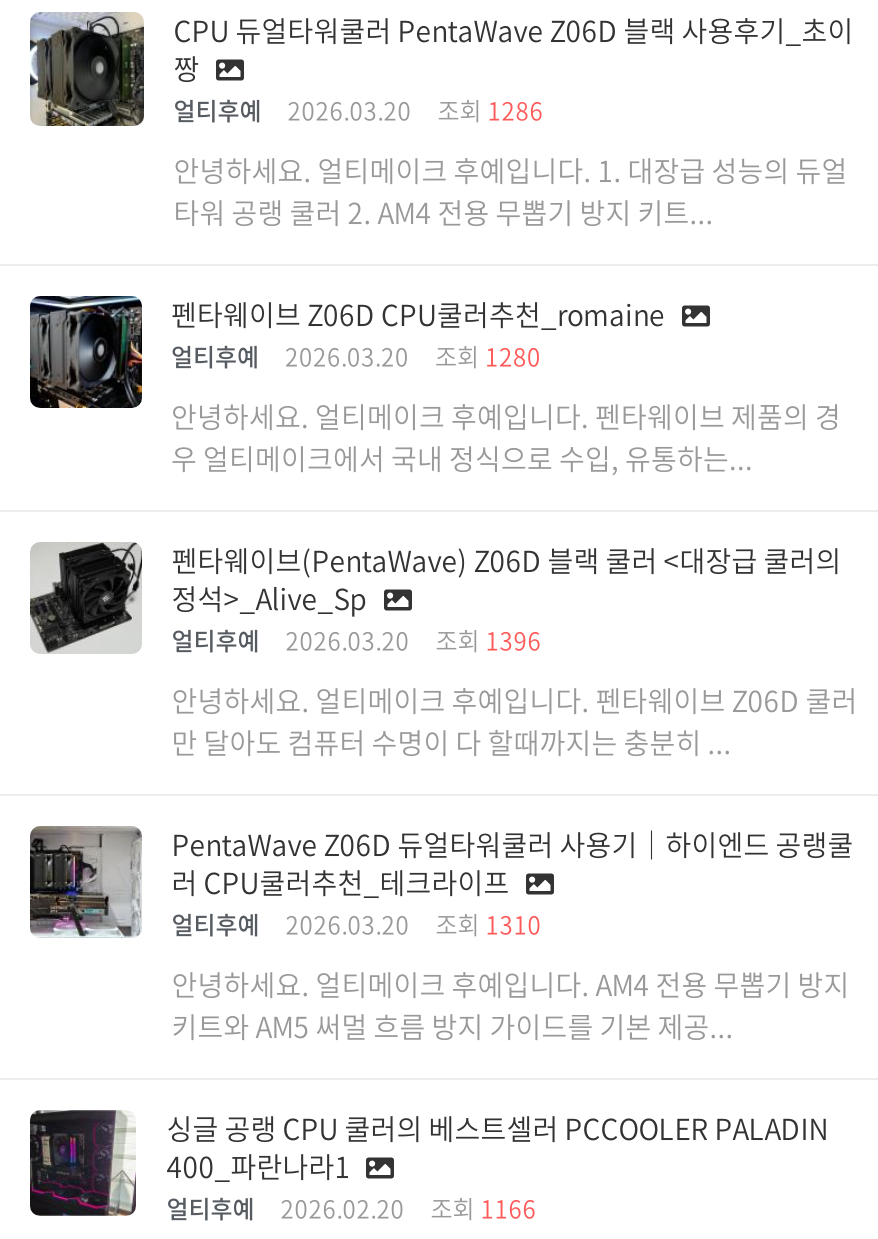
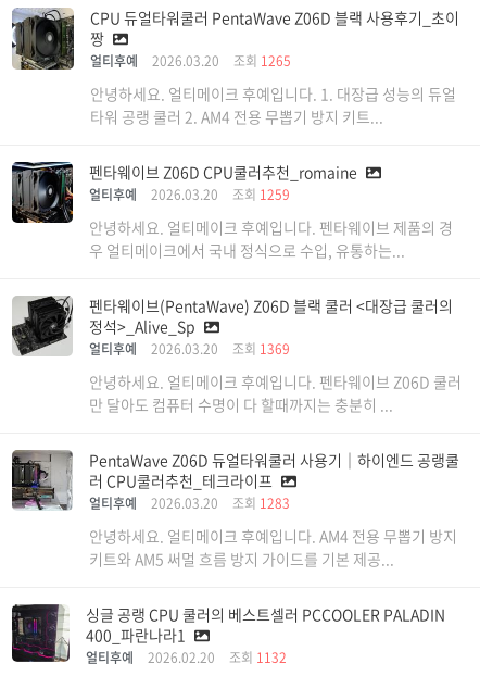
[174,92,544,128] 얼티후예 2026.03.20 조회 1286 -> [90,51,291,71] 얼티후예 2026.03.20 조회 1265
[171,338,541,374] 얼티후예 2026.03.20 조회 1280 -> [89,185,289,204] 얼티후예 2026.03.20 조회 1259
[171,622,541,658] 얼티후예 2026.03.20 조회 1396 -> [89,339,290,359] 얼티후예 2026.03.20 조회 1369
[171,906,541,942] 얼티후예 2026.03.20 조회 1310 -> [89,493,290,513] 얼티후예 2026.03.20 조회 1283
[166,1190,536,1226] 얼티후예 2026.02.20 조회 1166 -> [86,648,287,667] 얼티후예 2026.02.20 조회 1132

